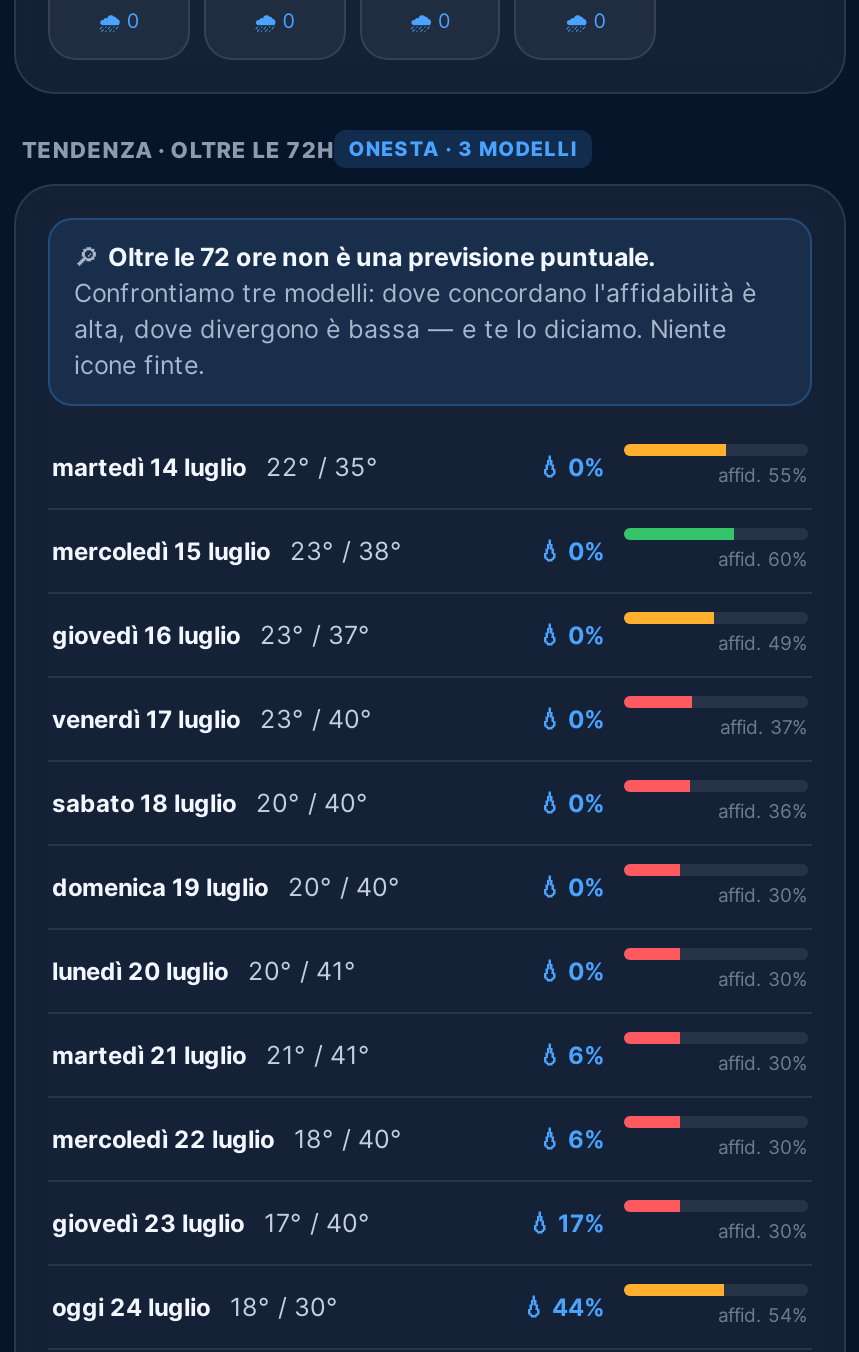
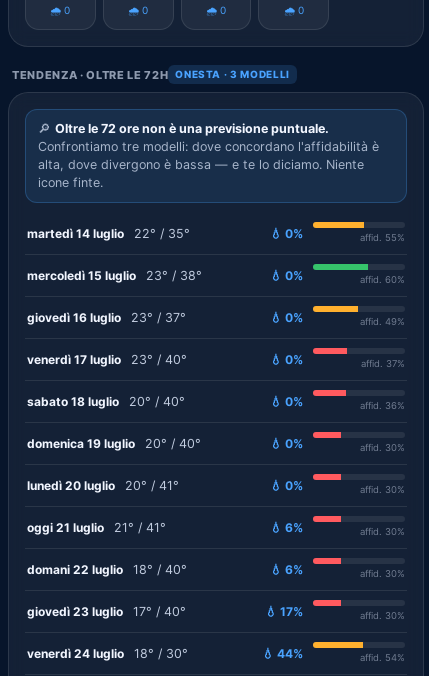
[52,1039,246,1069] martedì 21 luglio -> [27,519,104,534] oggi 21 luglio
[52,1123,274,1153] mercoledì 22 luglio -> [27,561,123,576] domani 22 luglio
[52,1291,210,1321] oggi 24 luglio -> [27,645,124,660] venerdì 24 luglio

